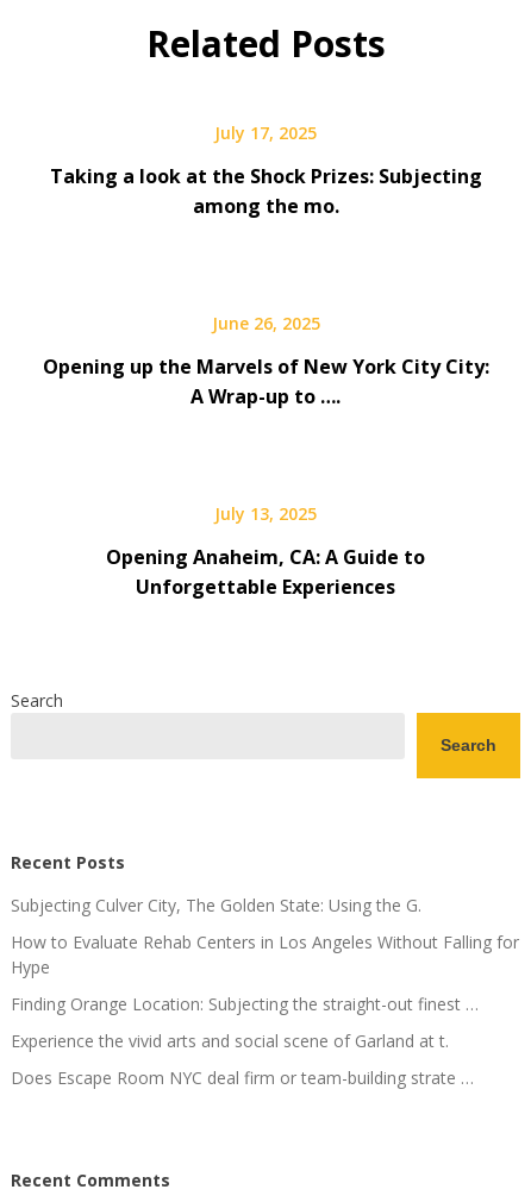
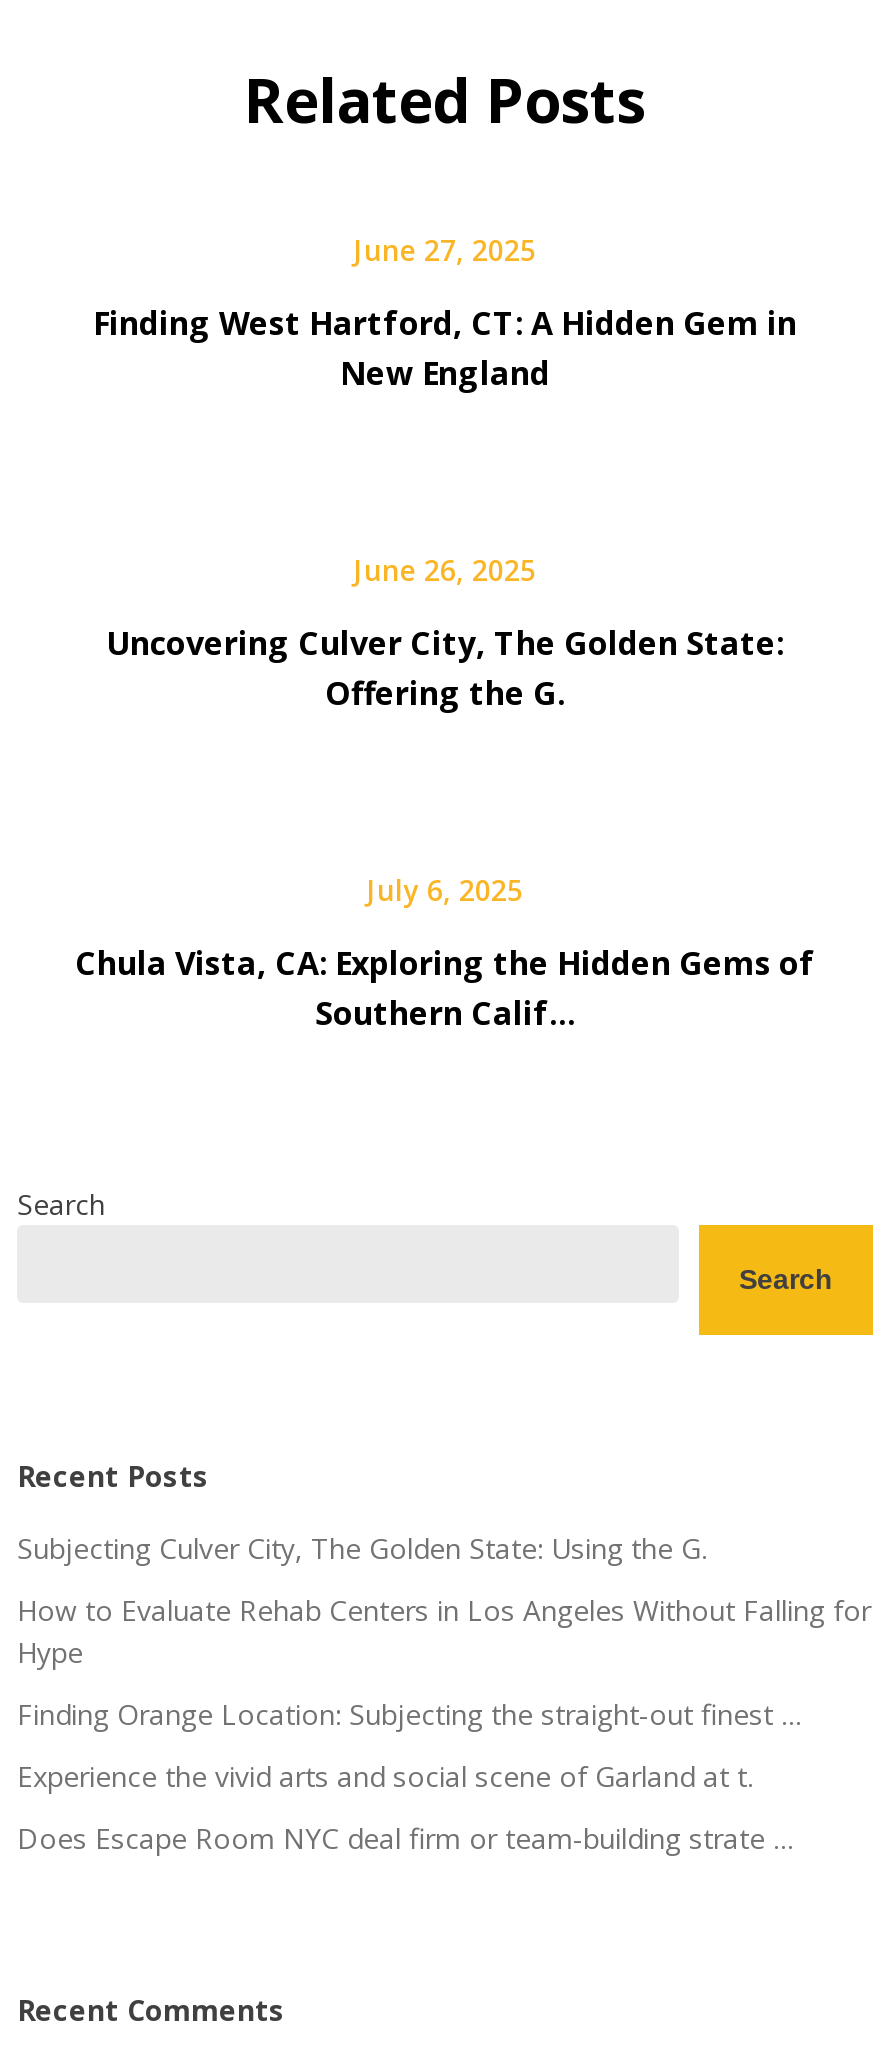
[214,121,317,144] July 17, 2025 -> [354,231,536,269] June 27, 2025
[49,163,482,219] Taking a look at the Shock Prizes: Subjecting | among the mo. -> [93,301,797,395] Finding West Hartford, CT: A Hidden Gem in | New England
[42,353,489,409] Opening up the Marvels of New York City City: | A Wrap-up to …. -> [106,621,784,715] Uncovering Culver City, The Golden State: | Offering the G.
[214,502,317,525] July 13, 2025 -> [367,871,523,909] July 6, 2025
[106,544,425,600] Opening Anaheim, CA: A Guide to | Unforgettable Experiences -> [75,941,815,1035] Chula Vista, CA: Exploring the Hidden Gems of | Southern Calif…

